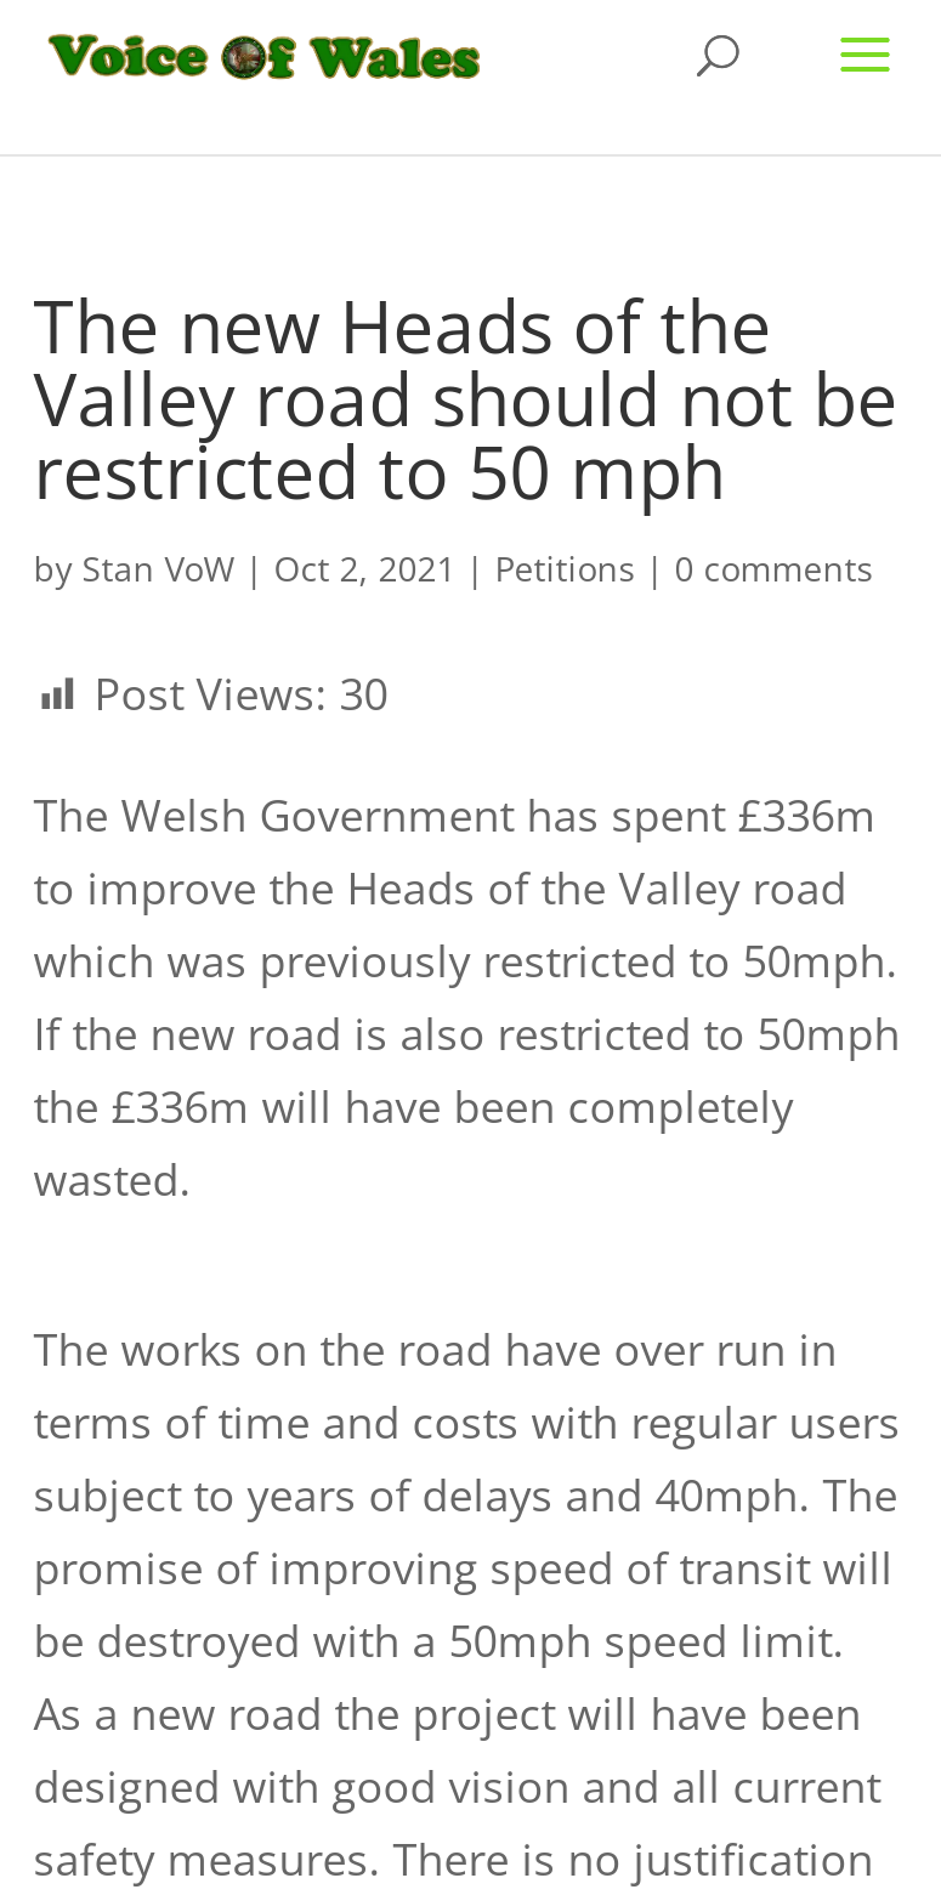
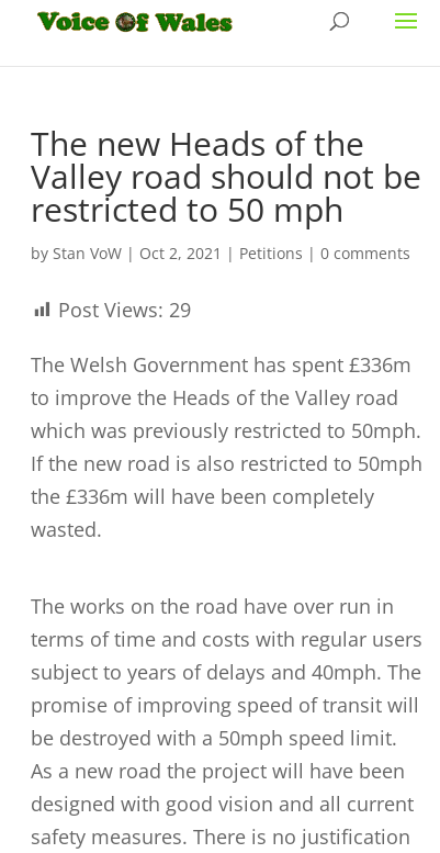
[94,664,388,722] Post Views: 30 -> [58,296,191,323] Post Views: 29

